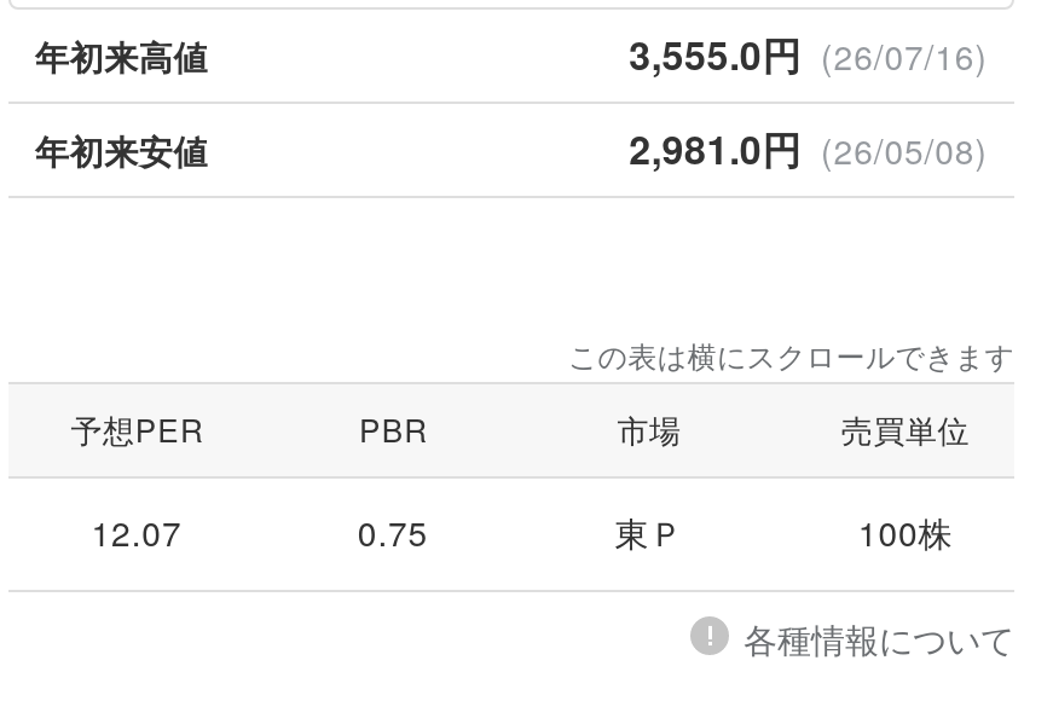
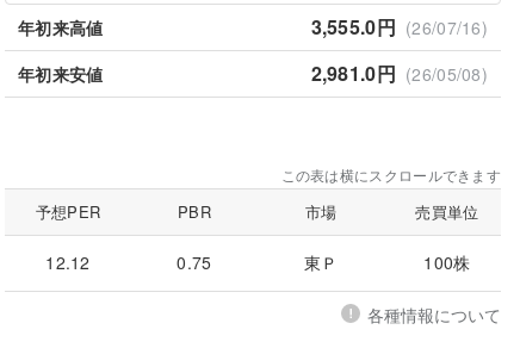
[91,508,182,556] 12.07 -> [46,250,90,274] 12.12

